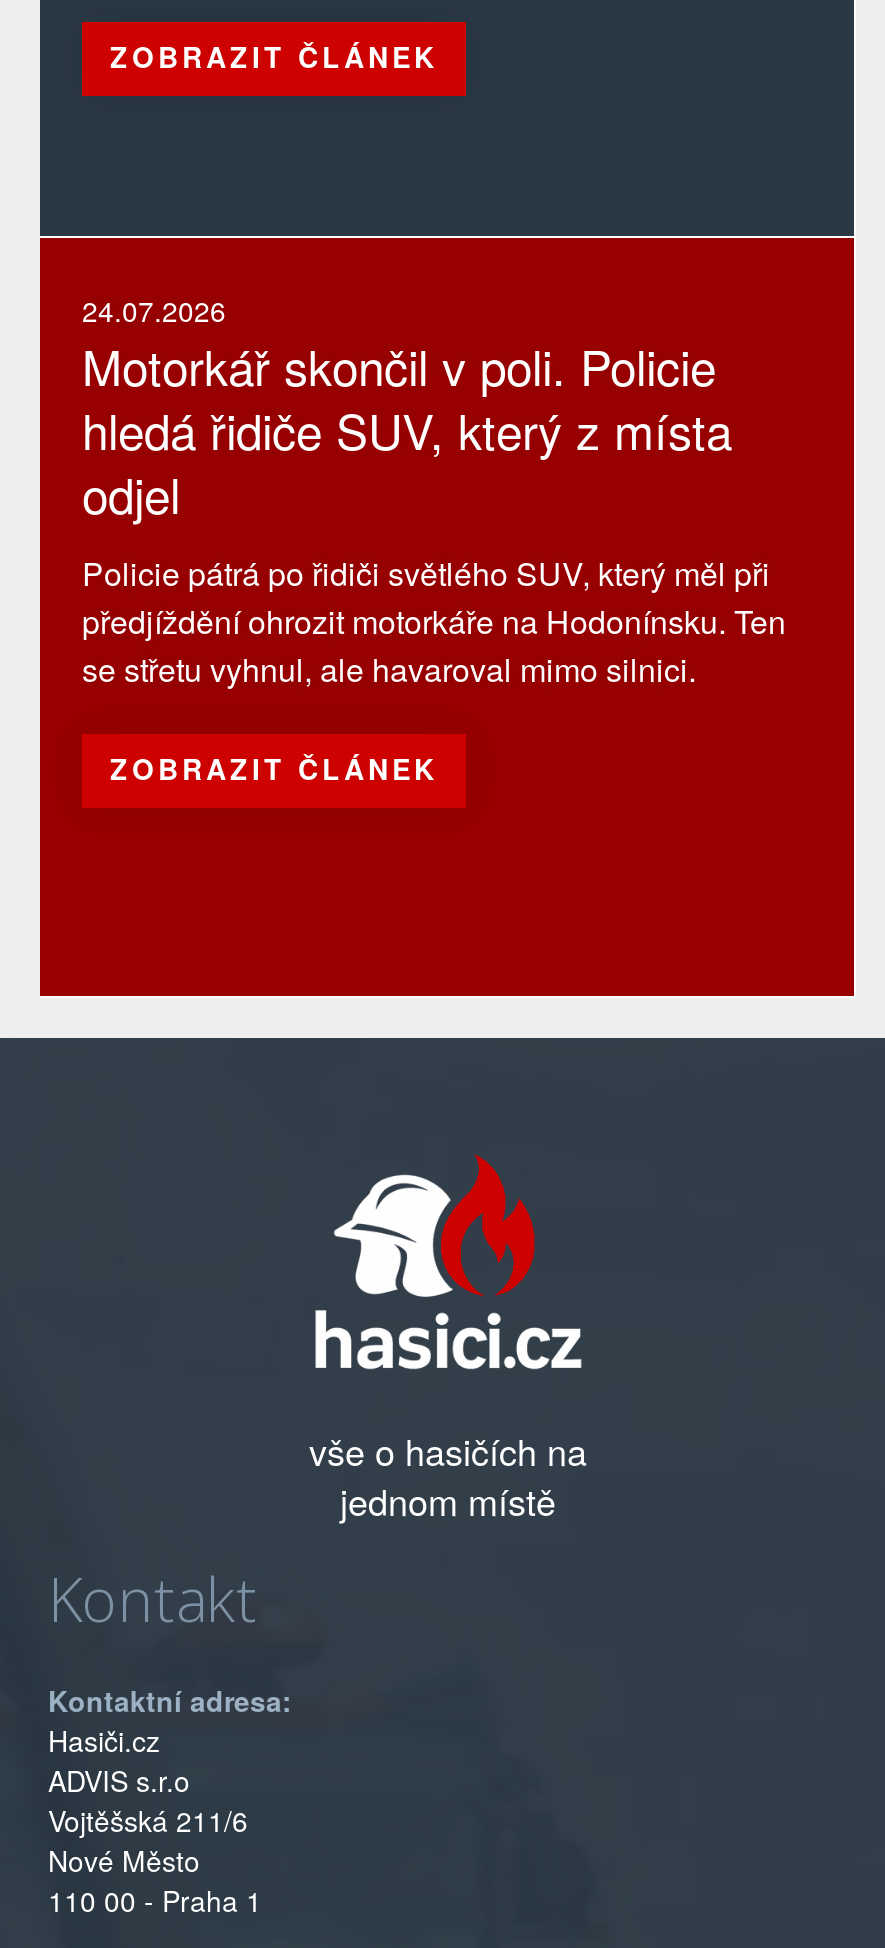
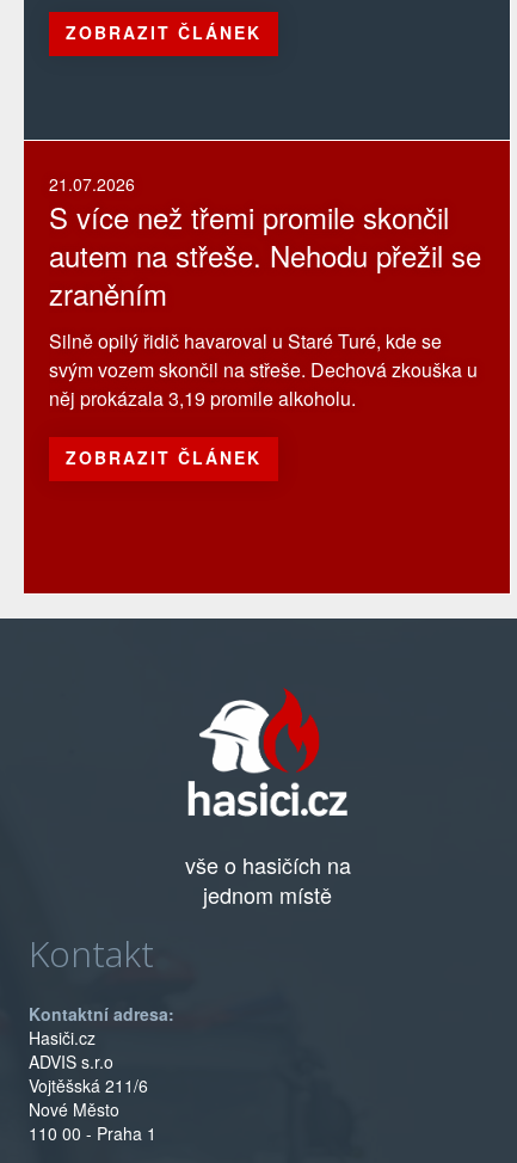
[82,291,786,693] 24.07.2026 | Motorkář skončil v poli. Policie | hledá řidiče SUV, který z místa | odjel | Policie pátrá po řidiči světlého SUV, který měl při | předjíždění ohrozit motorkáře na Hodonínsku. Ten | se střetu vyhnul, ale havaroval mimo silnici. -> [49,172,481,412] 21.07.2026 | S více než třemi promile skončil | autem na střeše. Nehodu přežil se | zraněním | Silně opilý řidič havaroval u Staré Turé, kde se | svým vozem skončil na střeše. Dechová zkouška u | něj prokázala 3,19 promile alkoholu.

